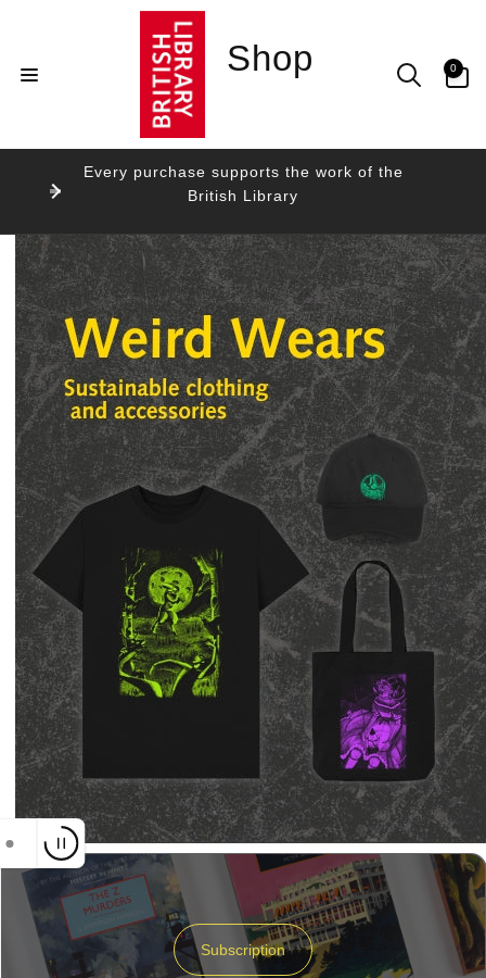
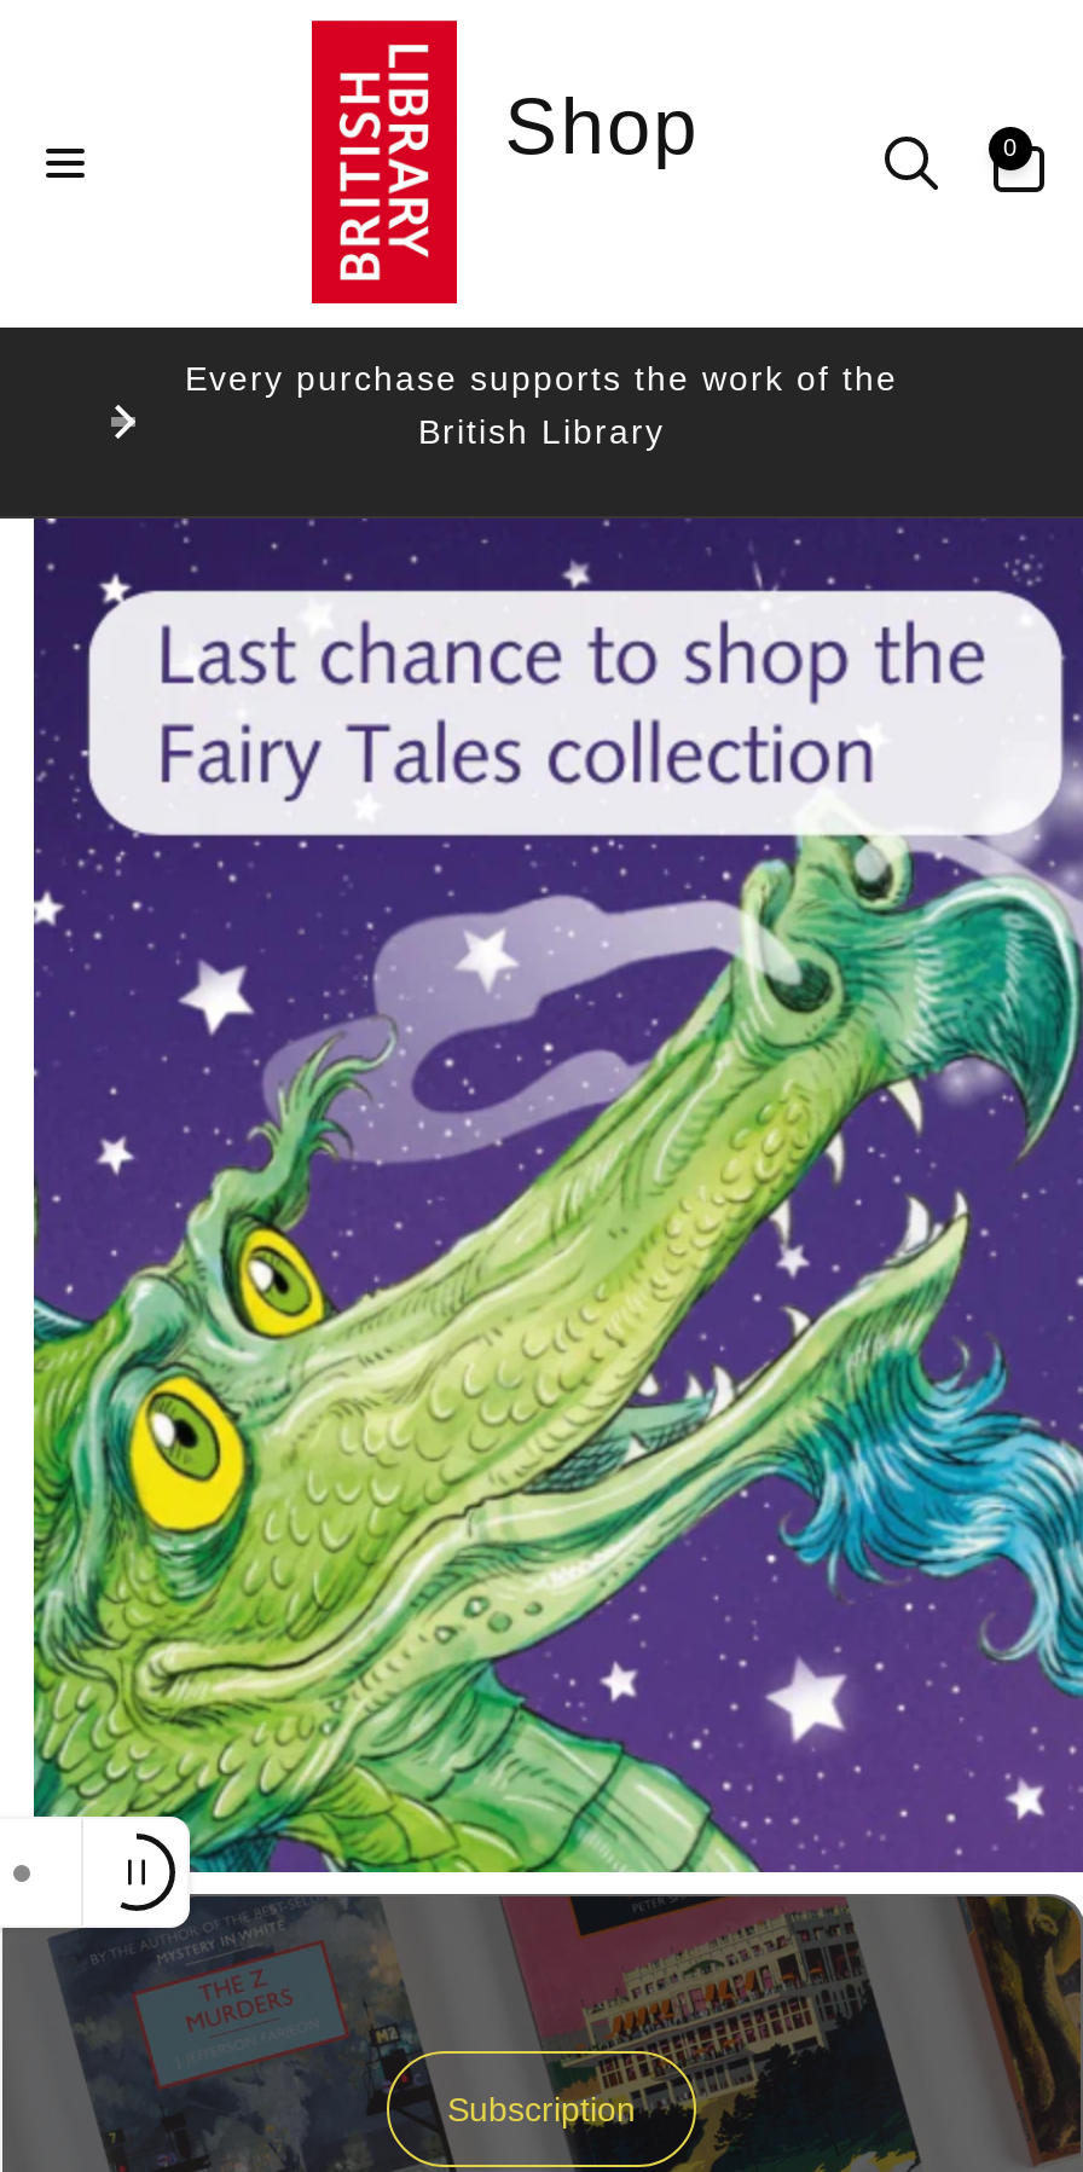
[14,235,483,858] [image] -> [31,516,1076,1904] [image]

